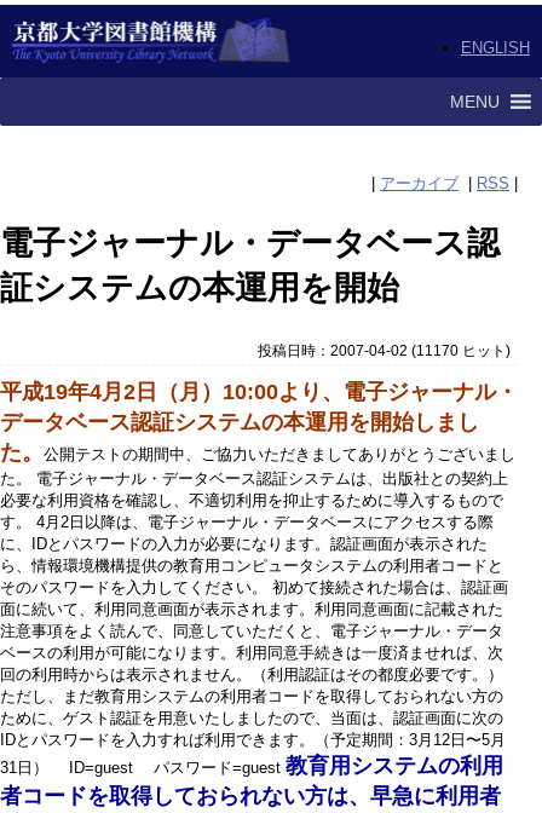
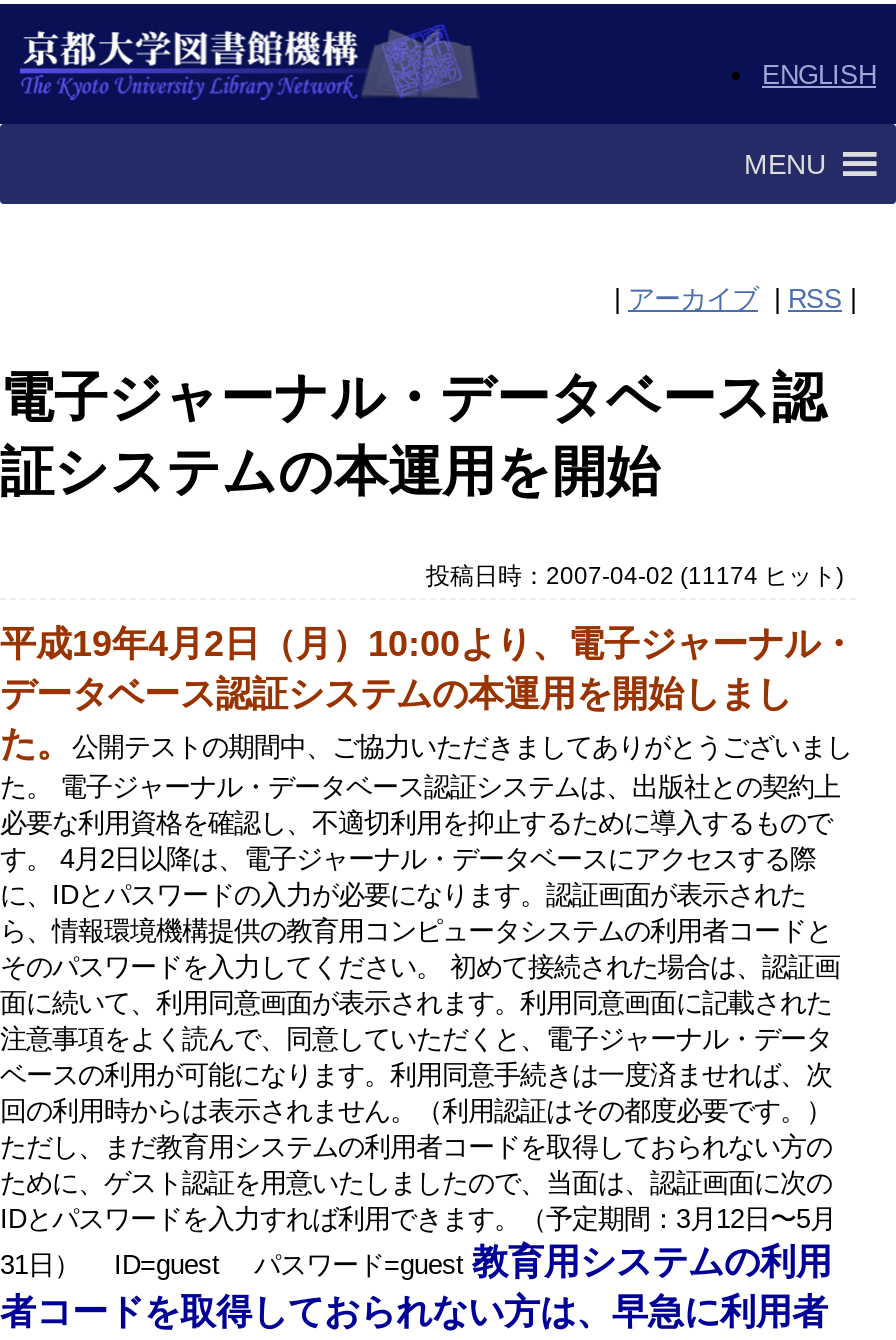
[254,342,511,359] 投稿日時：2007-04-02 (11170 ヒット) -> [420,562,844,590] 投稿日時：2007-04-02 (11174 ヒット)

